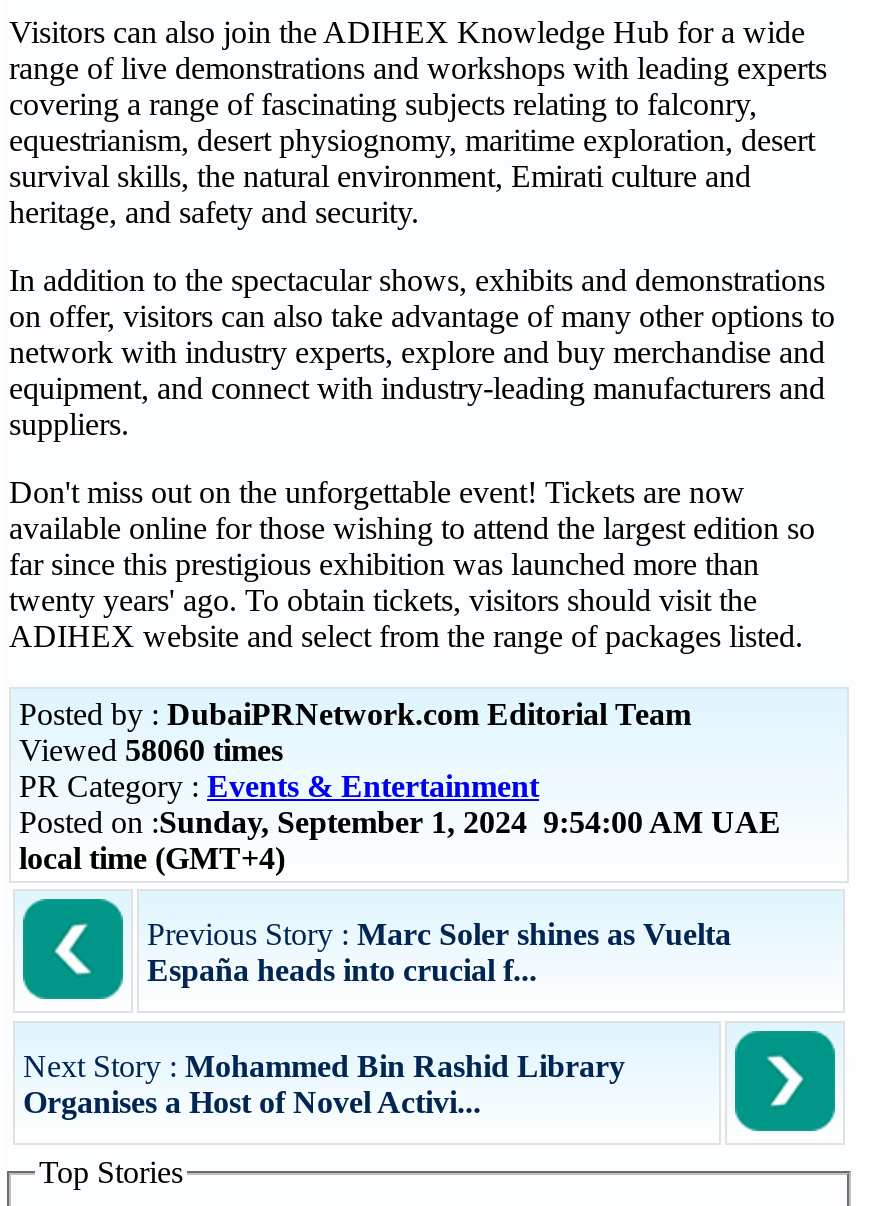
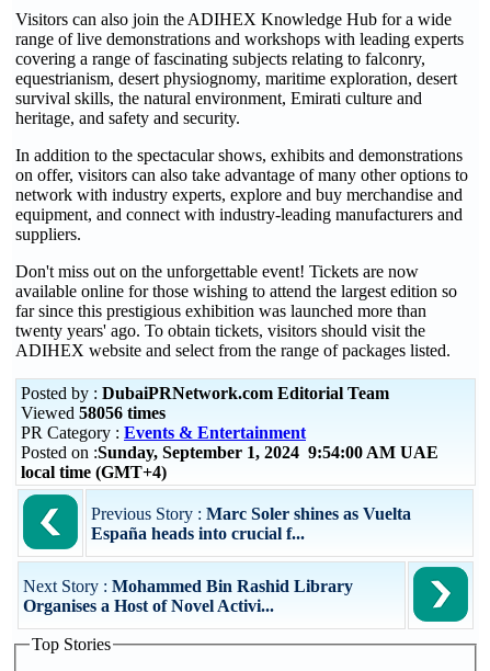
[19,733,283,767] Viewed 58060 times -> [21,403,166,422] Viewed 58056 times

